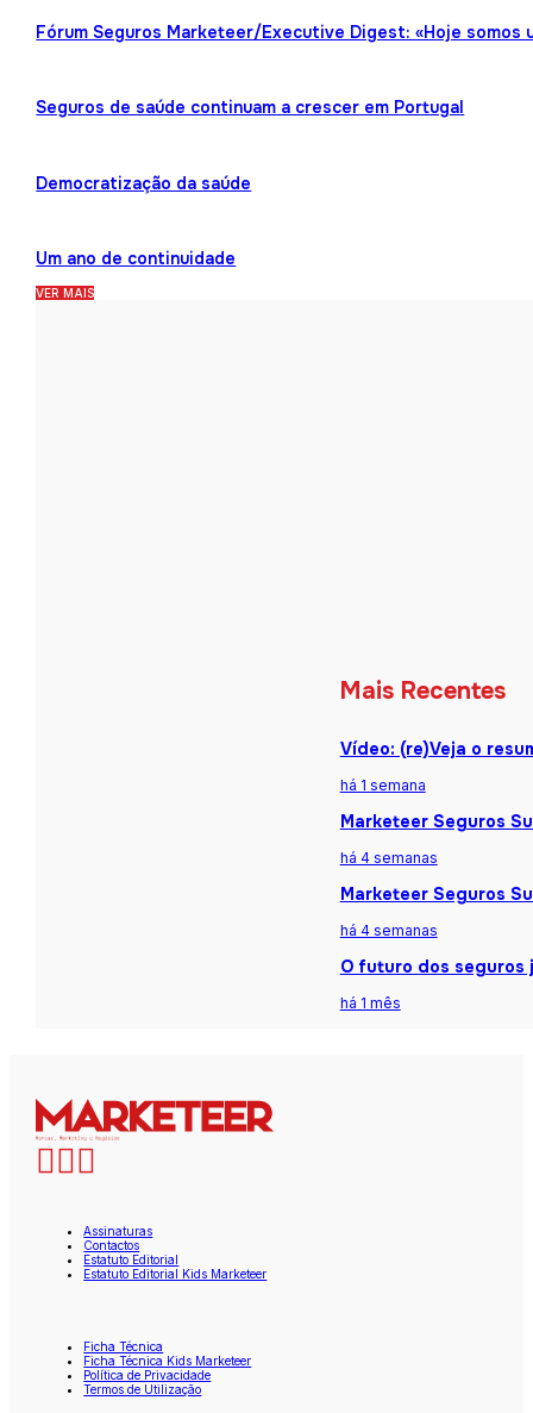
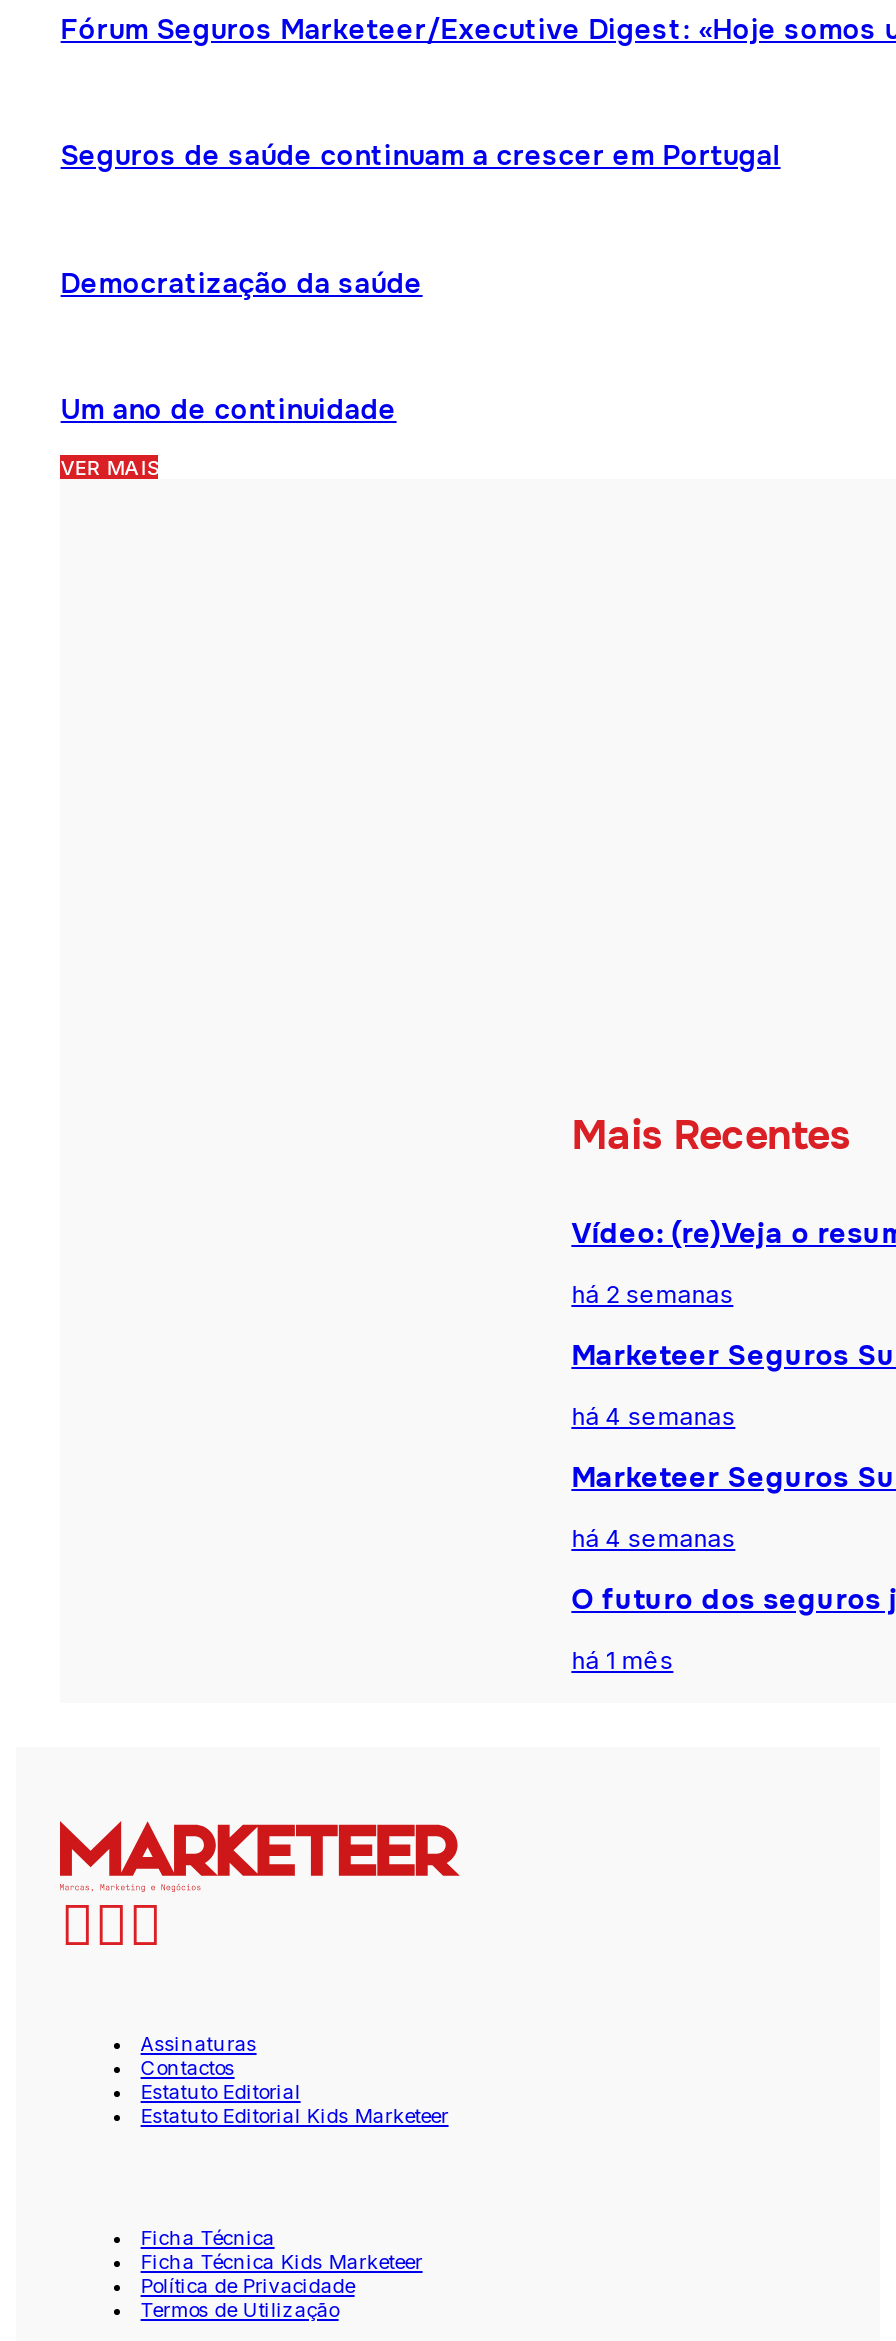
[340,776,426,794] há 1 semana -> [571,1279,733,1309] há 2 semanas

